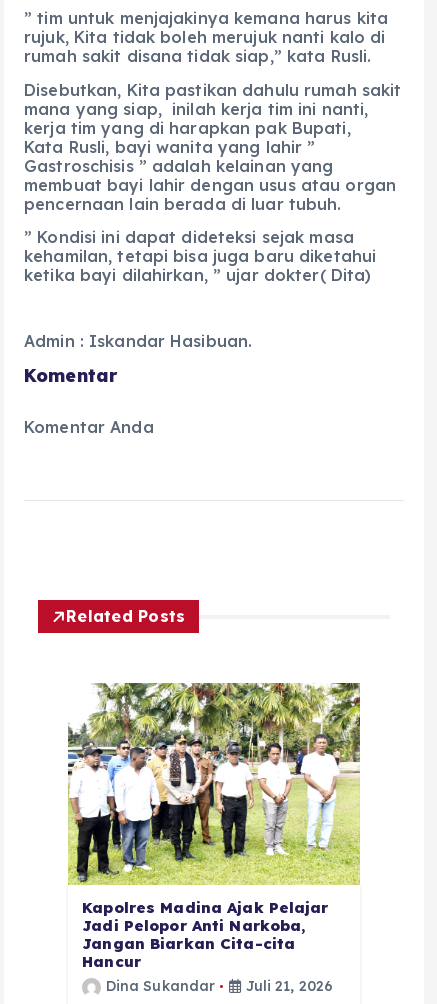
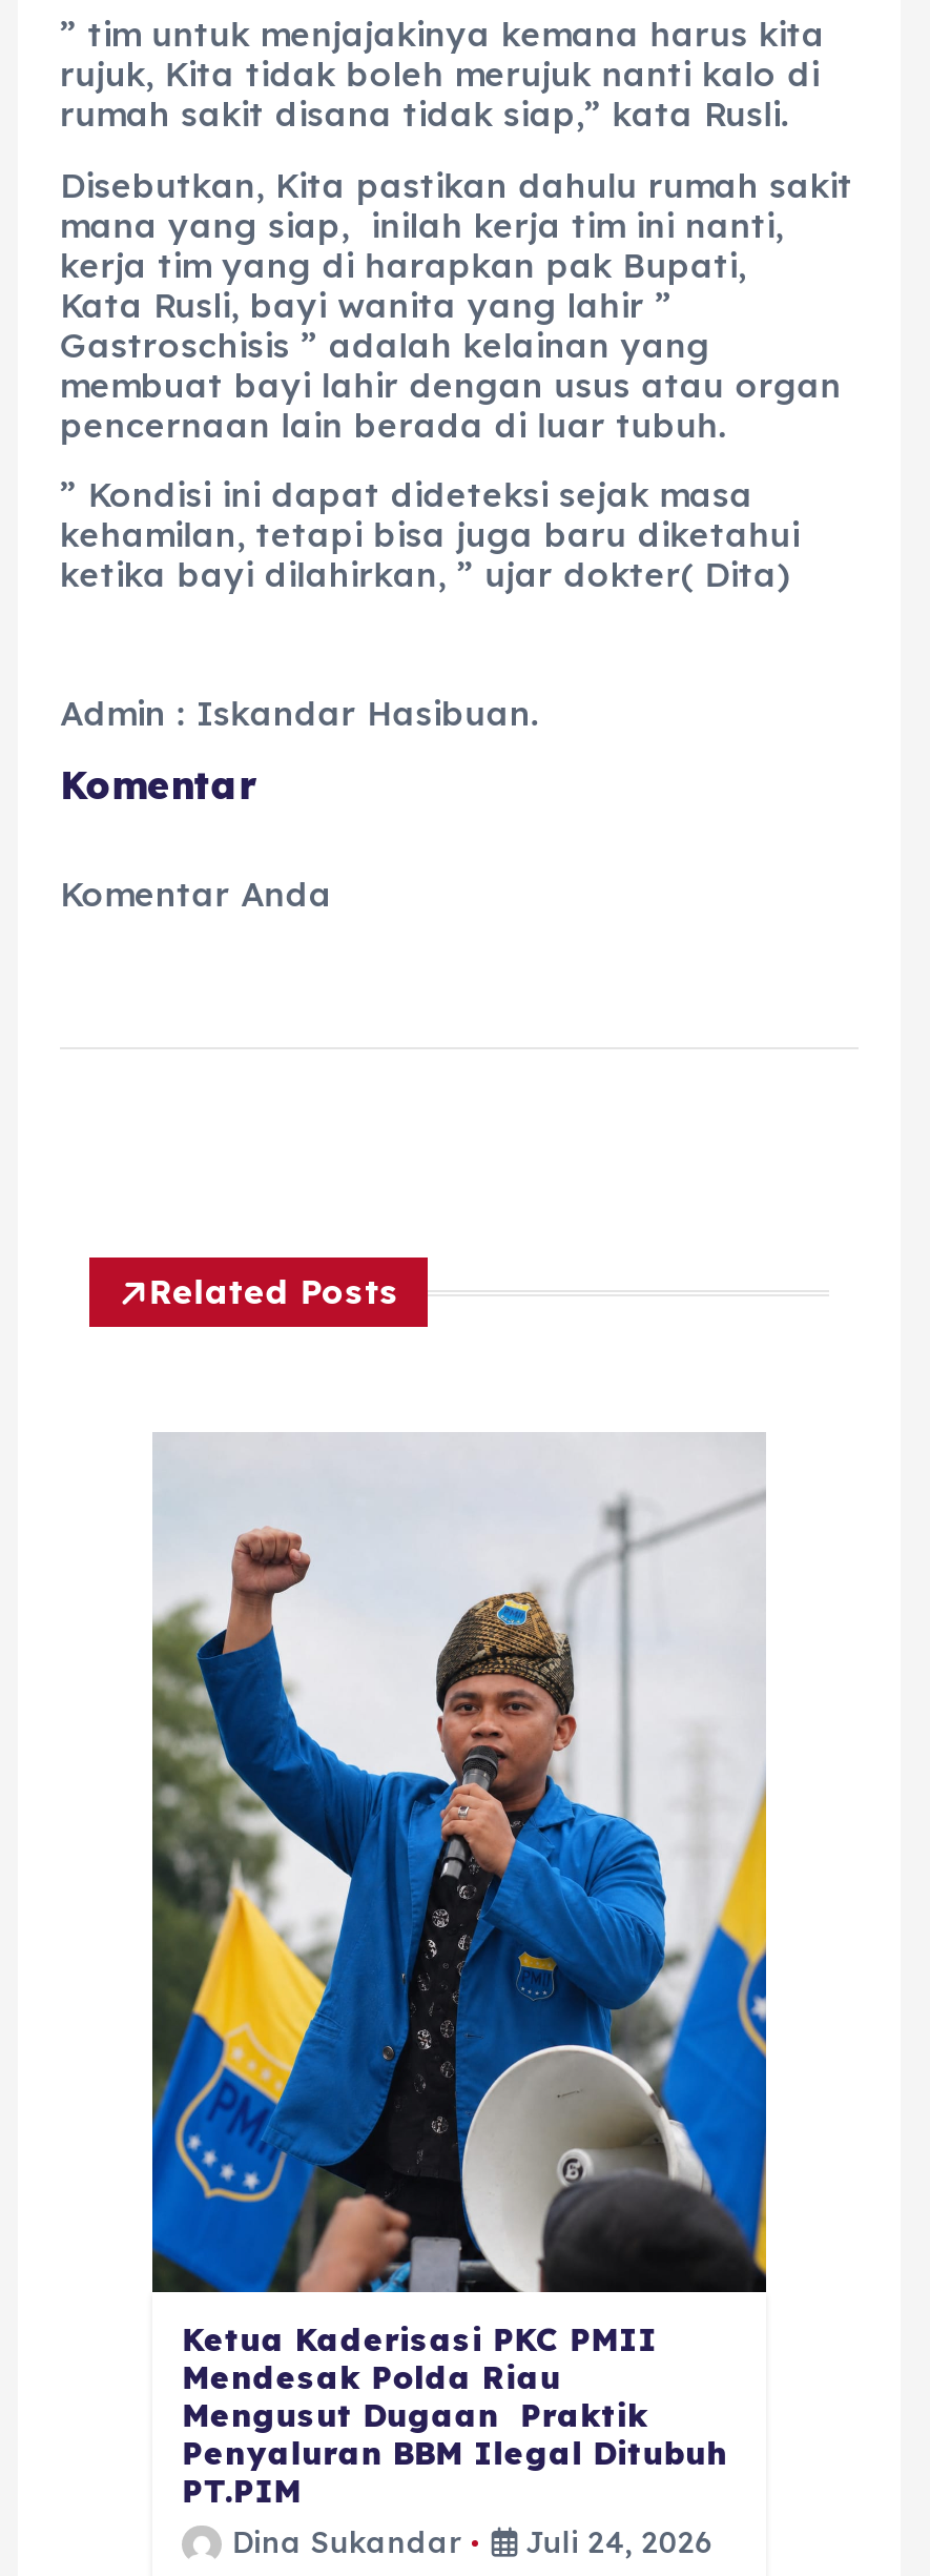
[67,682,361,971] [image] | Kapolres Madina Ajak Pelajar | Jadi Pelopor Anti Narkoba, | Jangan Biarkan Cita-cita | Hancur -> [150,1432,768,2510] [image] | Ketua Kaderisasi PKC PMII | Mendesak Polda Riau | Mengusut Dugaan Praktik | Penyaluran BBM Ilegal Ditubuh | PT.PIM
[106,977,333,995] Dina Sukandar Juli 21, 2026 -> [232,2523,714,2561] Dina Sukandar Juli 24, 2026

